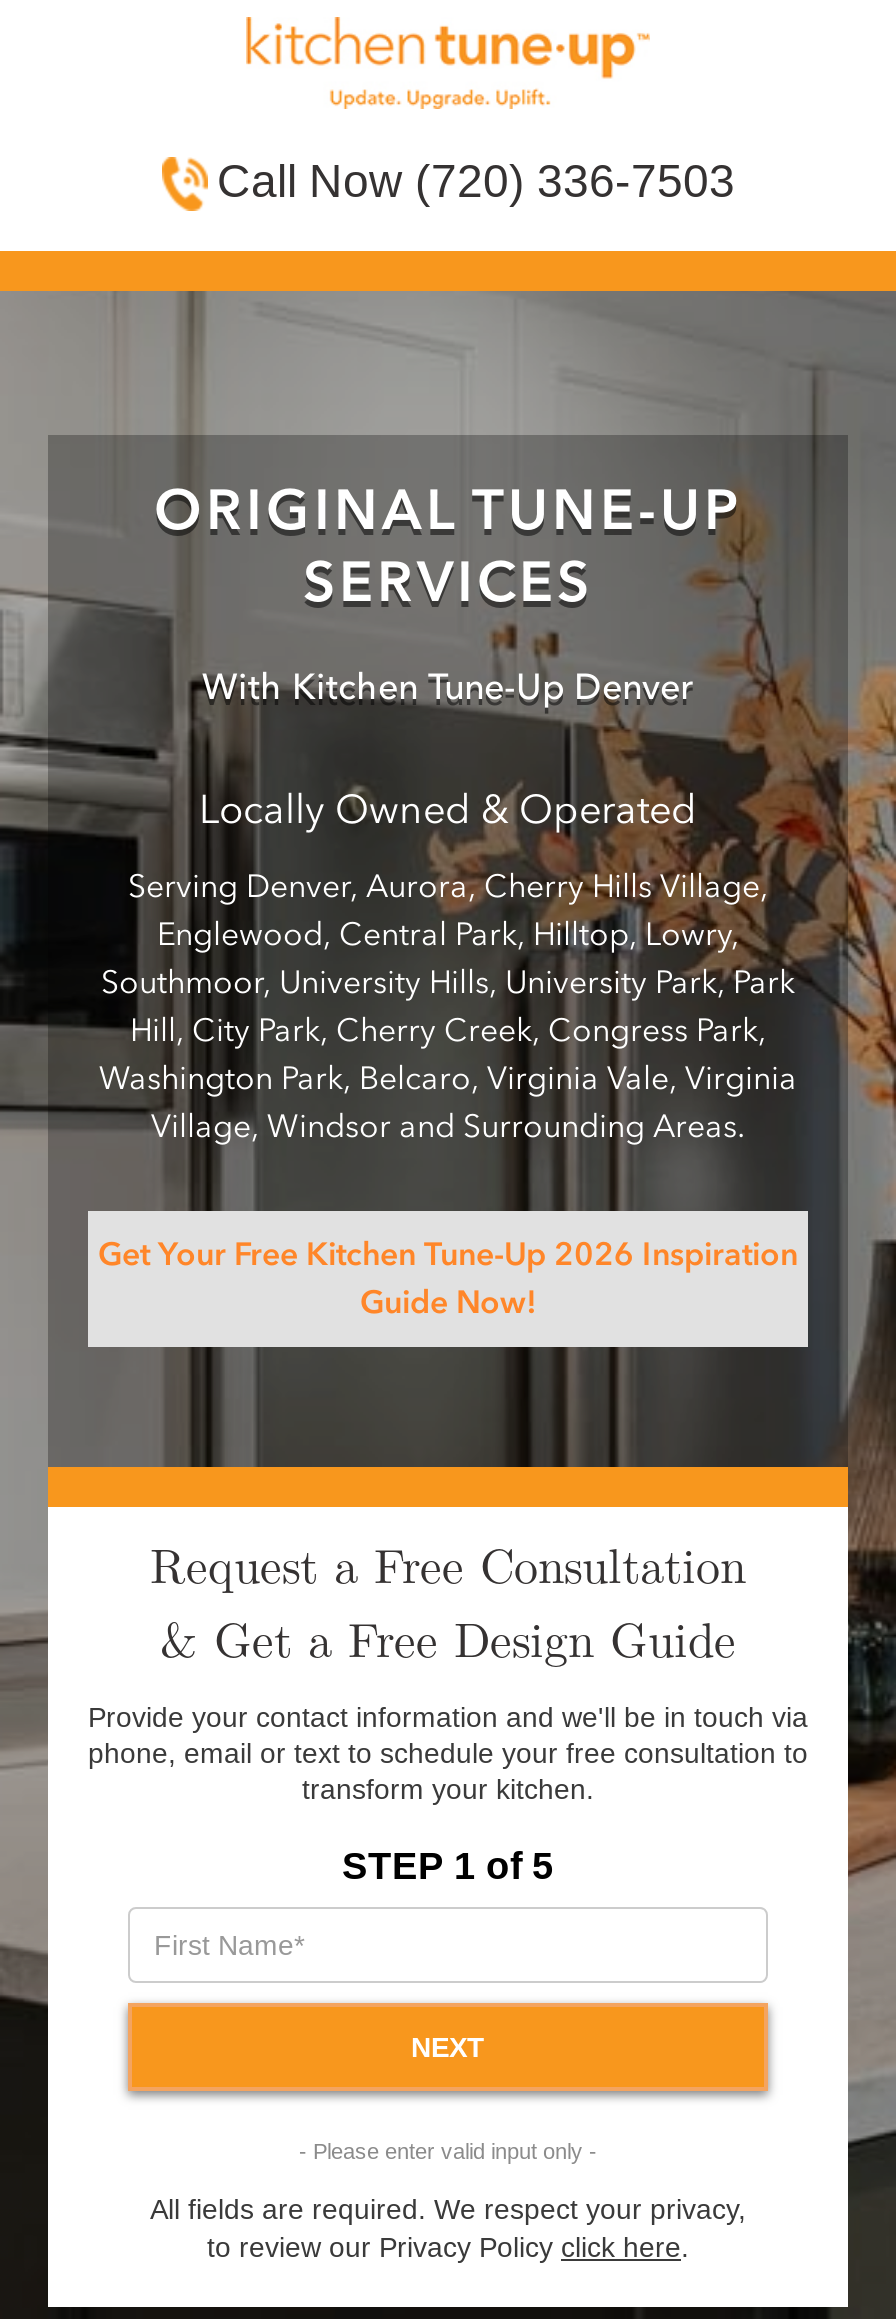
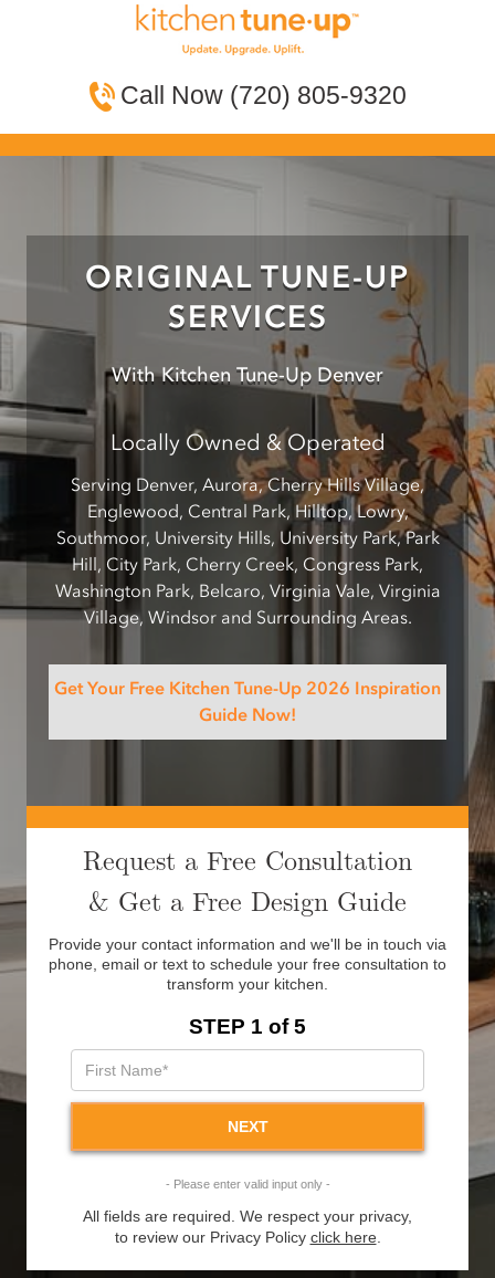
[217,154,735,206] Call Now (720) 336-7503 -> [120,80,406,109] Call Now (720) 805-9320

